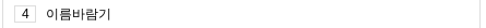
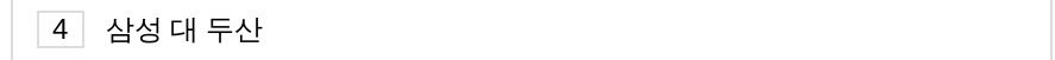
[46,6,111,22] 이름바람기 -> [106,13,263,46] 삼성 대 두산

